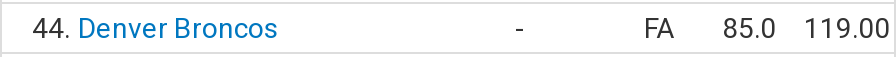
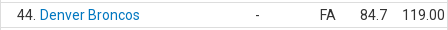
[644,12,890,44] FA 85.0 119.00 -> [320,7,445,23] FA 84.7 119.00

